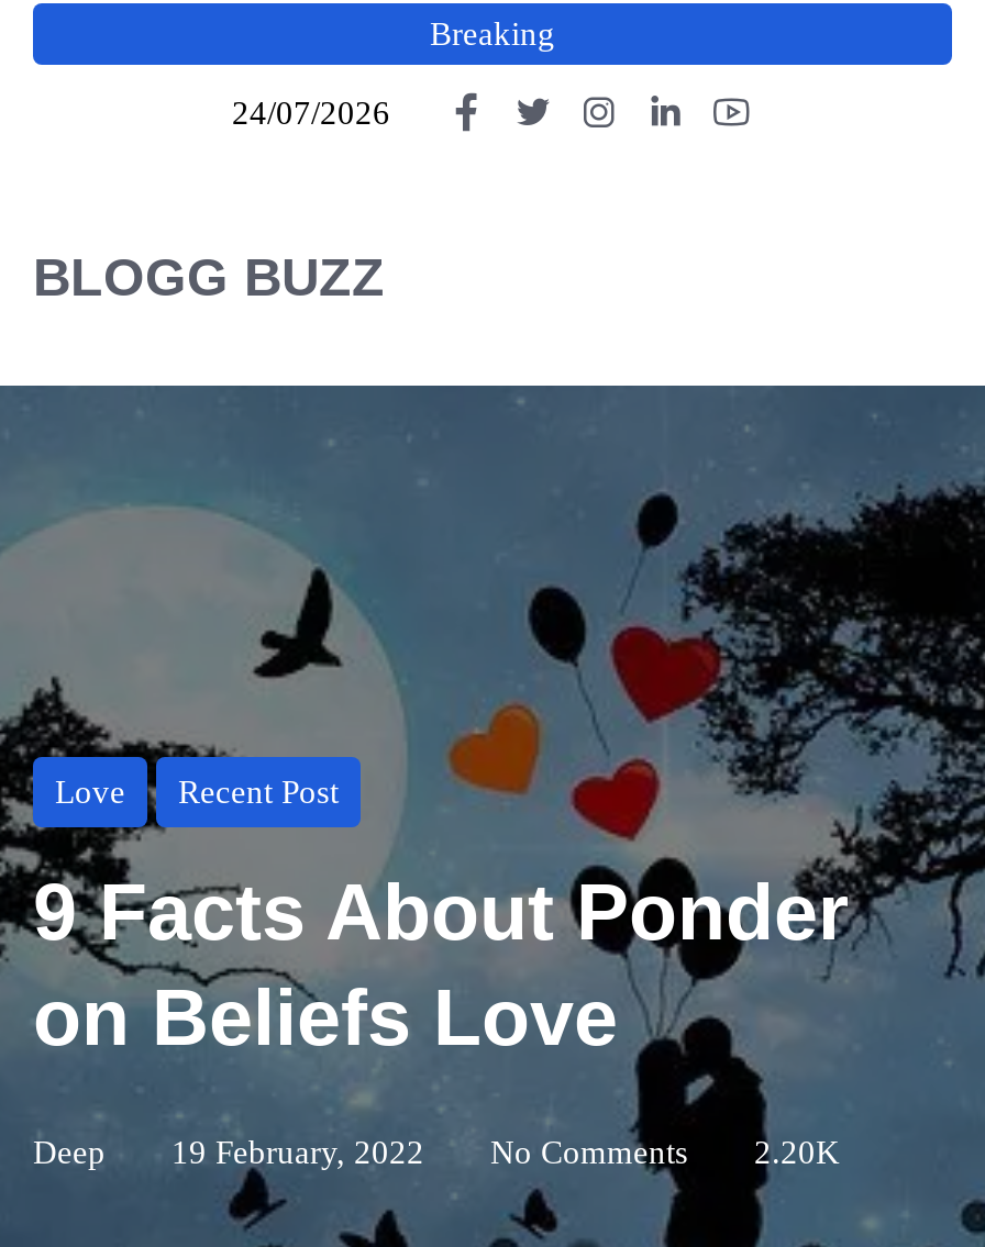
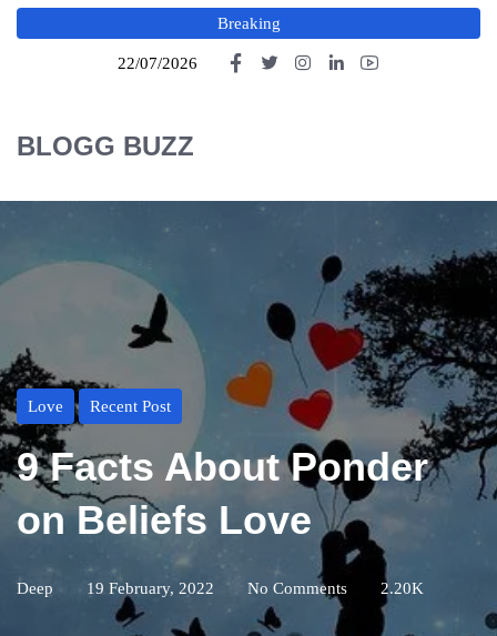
[232,96,390,131] 24/07/2026 -> [117,54,197,72] 22/07/2026

